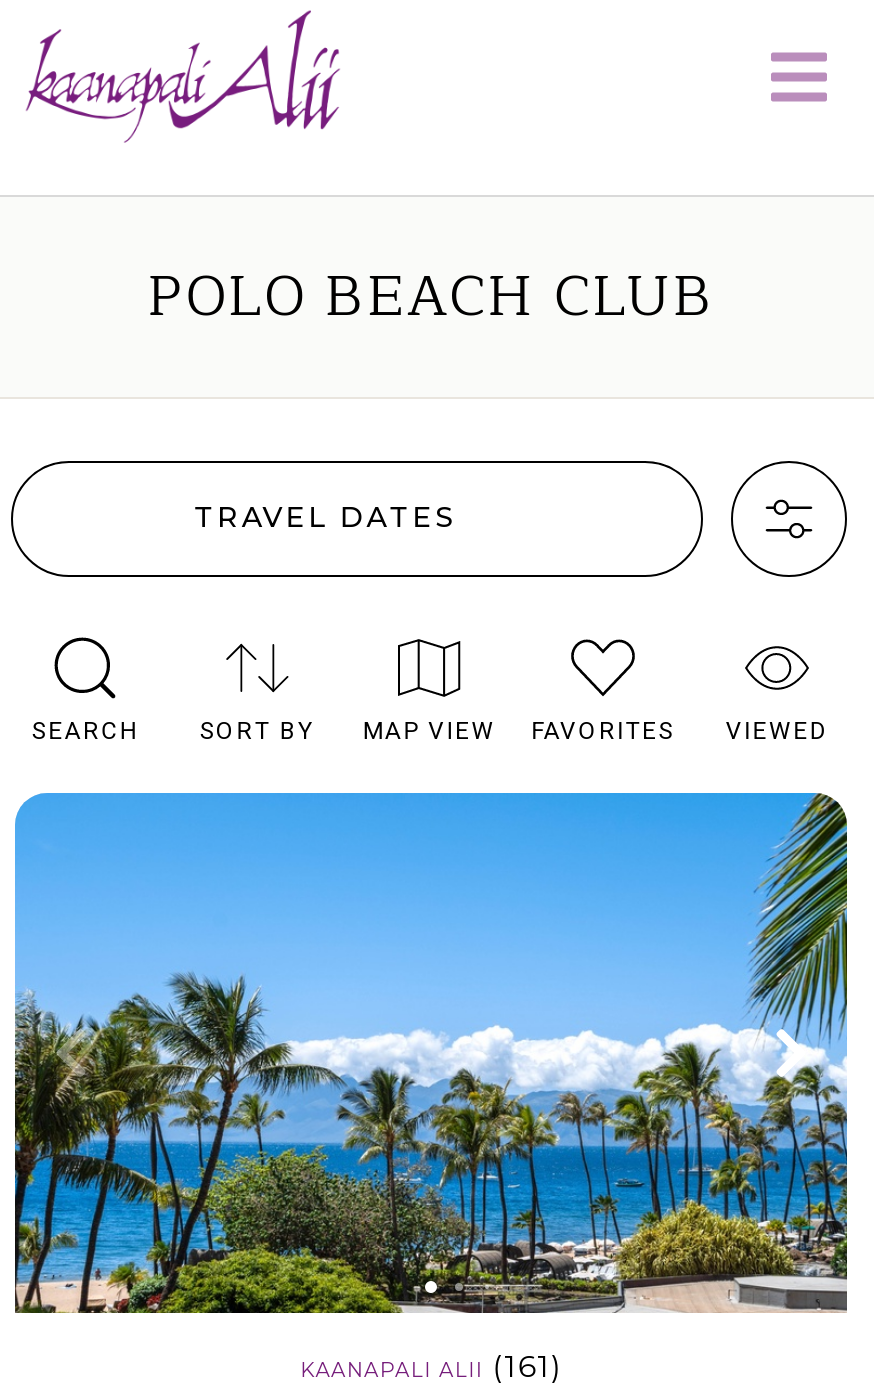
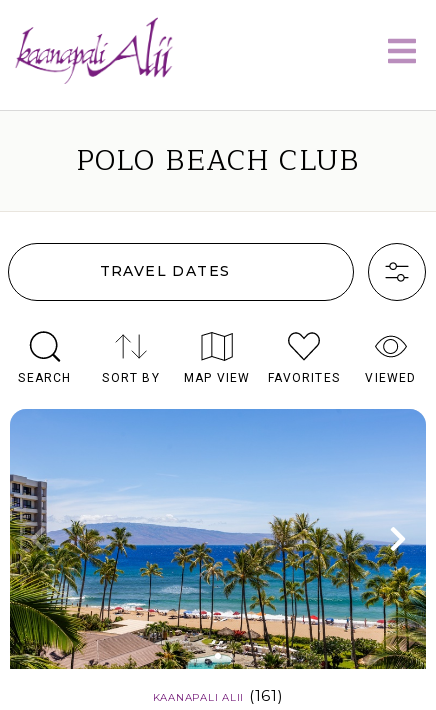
[13,791,849,1315] [image] -> [9,408,427,670] [image]

